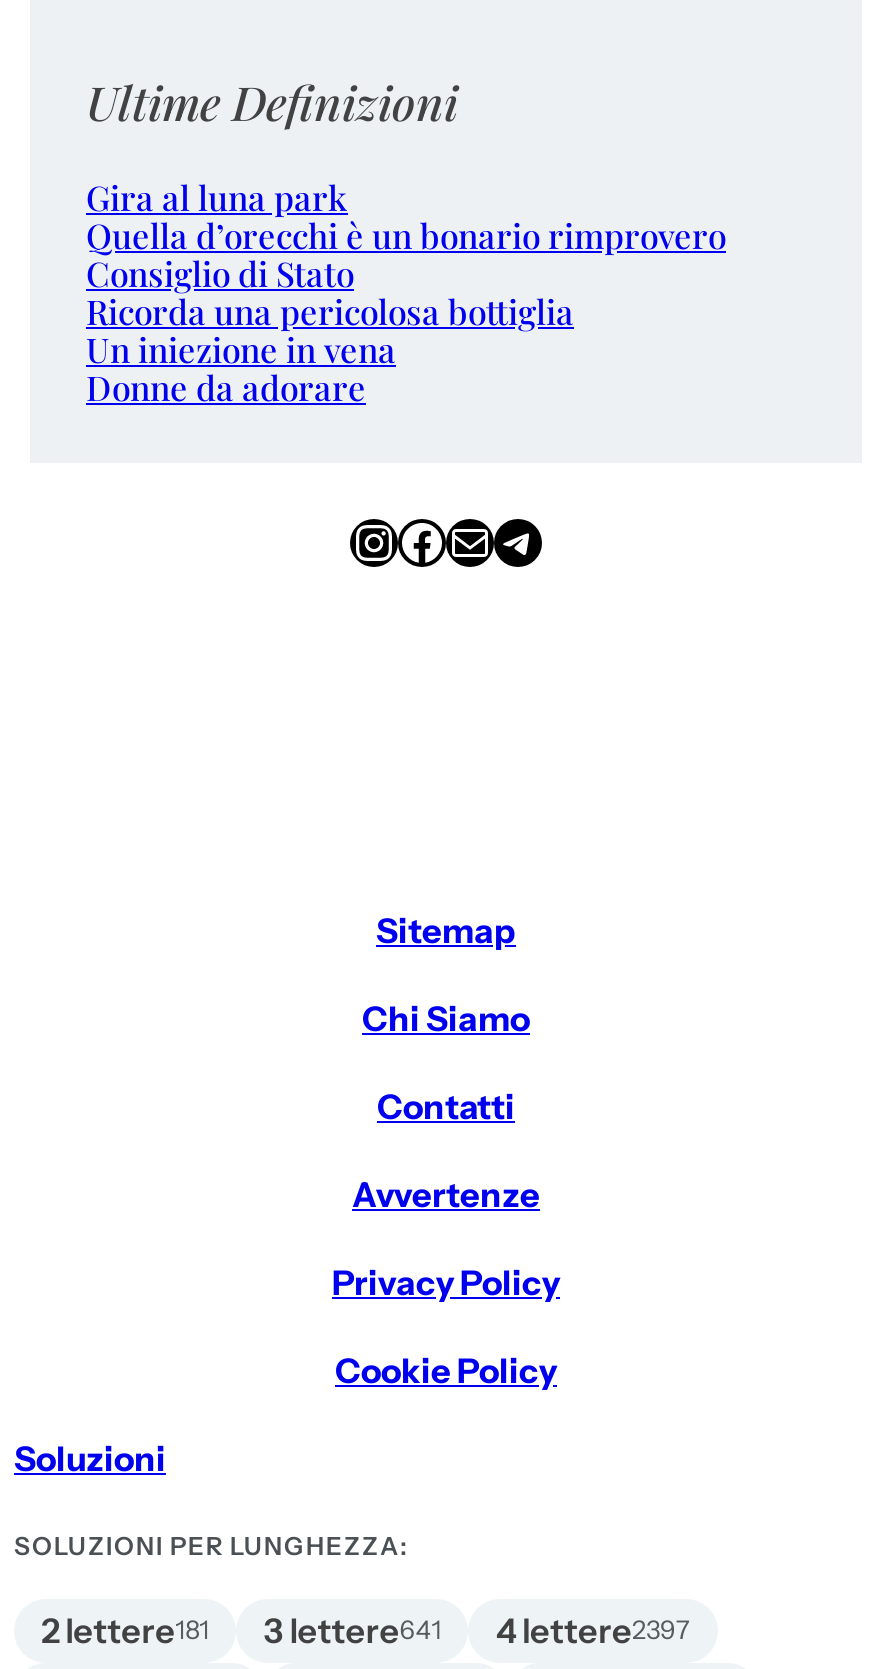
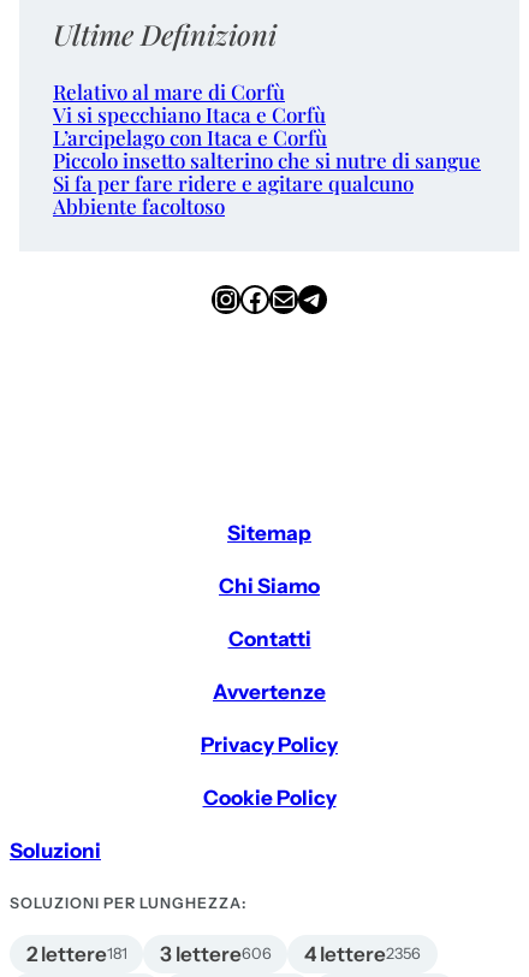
[86,175,726,409] Gira al luna park | Quella d’orecchi è un bonario rimprovero | Consiglio di Stato | Ricorda una pericolosa bottiglia | Un iniezione in vena | Donne da adorare -> [53,78,481,219] Relativo al mare di Corfù | Vi si specchiano Itaca e Corfù | L’arcipelago con Itaca e Corfù | Piccolo insetto salterino che si nutre di sangue | Si fa per fare ridere e agitare qualcuno | Abbiente facoltoso
[264,1611,442,1651] 3 lettere641 -> [160,942,271,966] 3 lettere606
[496,1611,690,1651] 4 lettere2397 -> [304,942,421,966] 4 lettere2356

